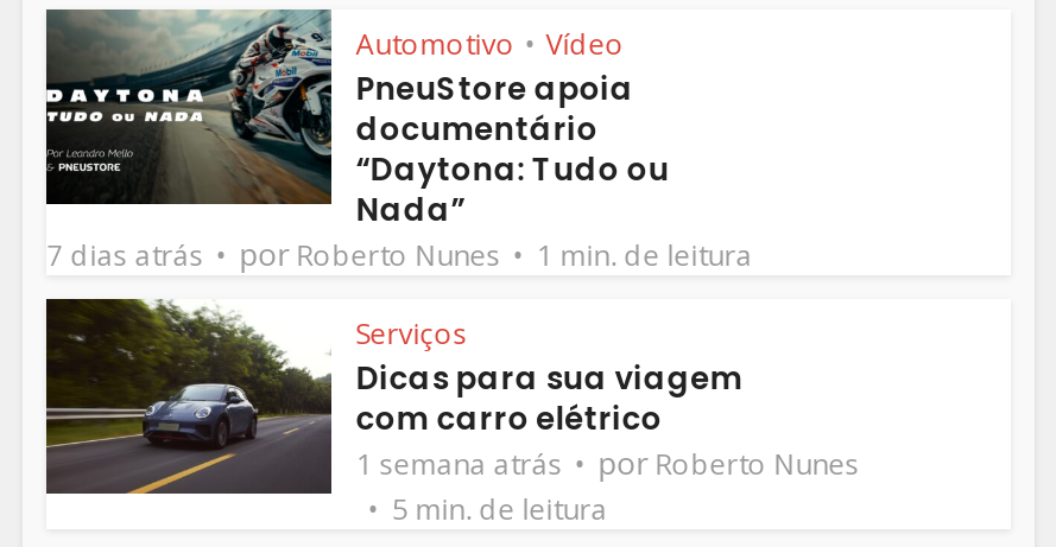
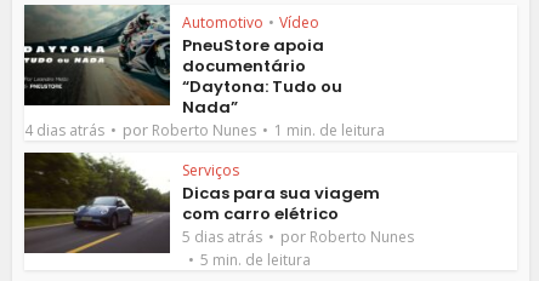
[47,232,752,275] 7 dias atrás por Roberto Nunes 1 min. de leitura -> [25,119,385,141] 4 dias atrás por Roberto Nunes 1 min. de leitura
[356,441,859,484] 1 semana atrás por Roberto Nunes -> [182,226,414,248] 5 dias atrás por Roberto Nunes

